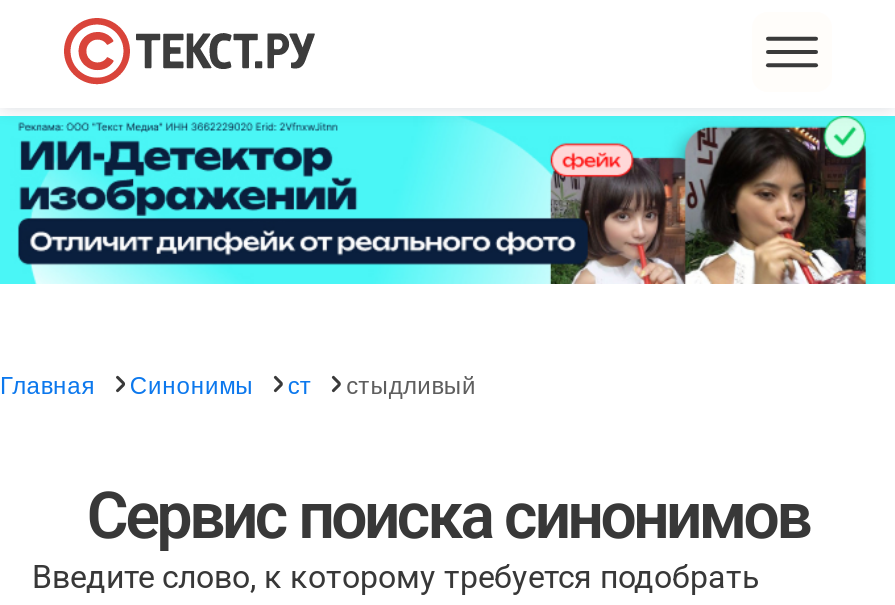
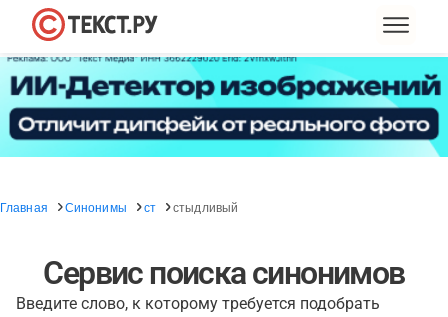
[6,116,878,286] [image] -> [3,56,442,158] [image]

